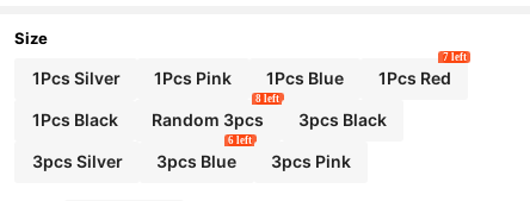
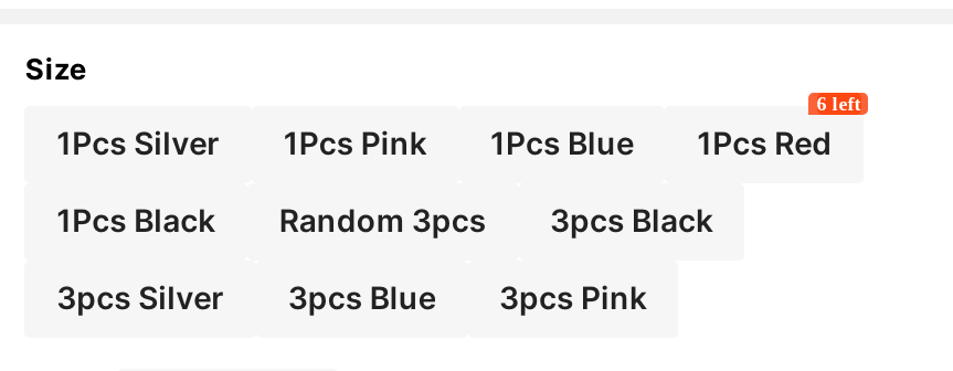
[443,51,466,63] 7 left -> [817,92,861,114] 6 left
[256,92,280,104] 8 left -> none
[228,134,252,146] 6 left -> none

